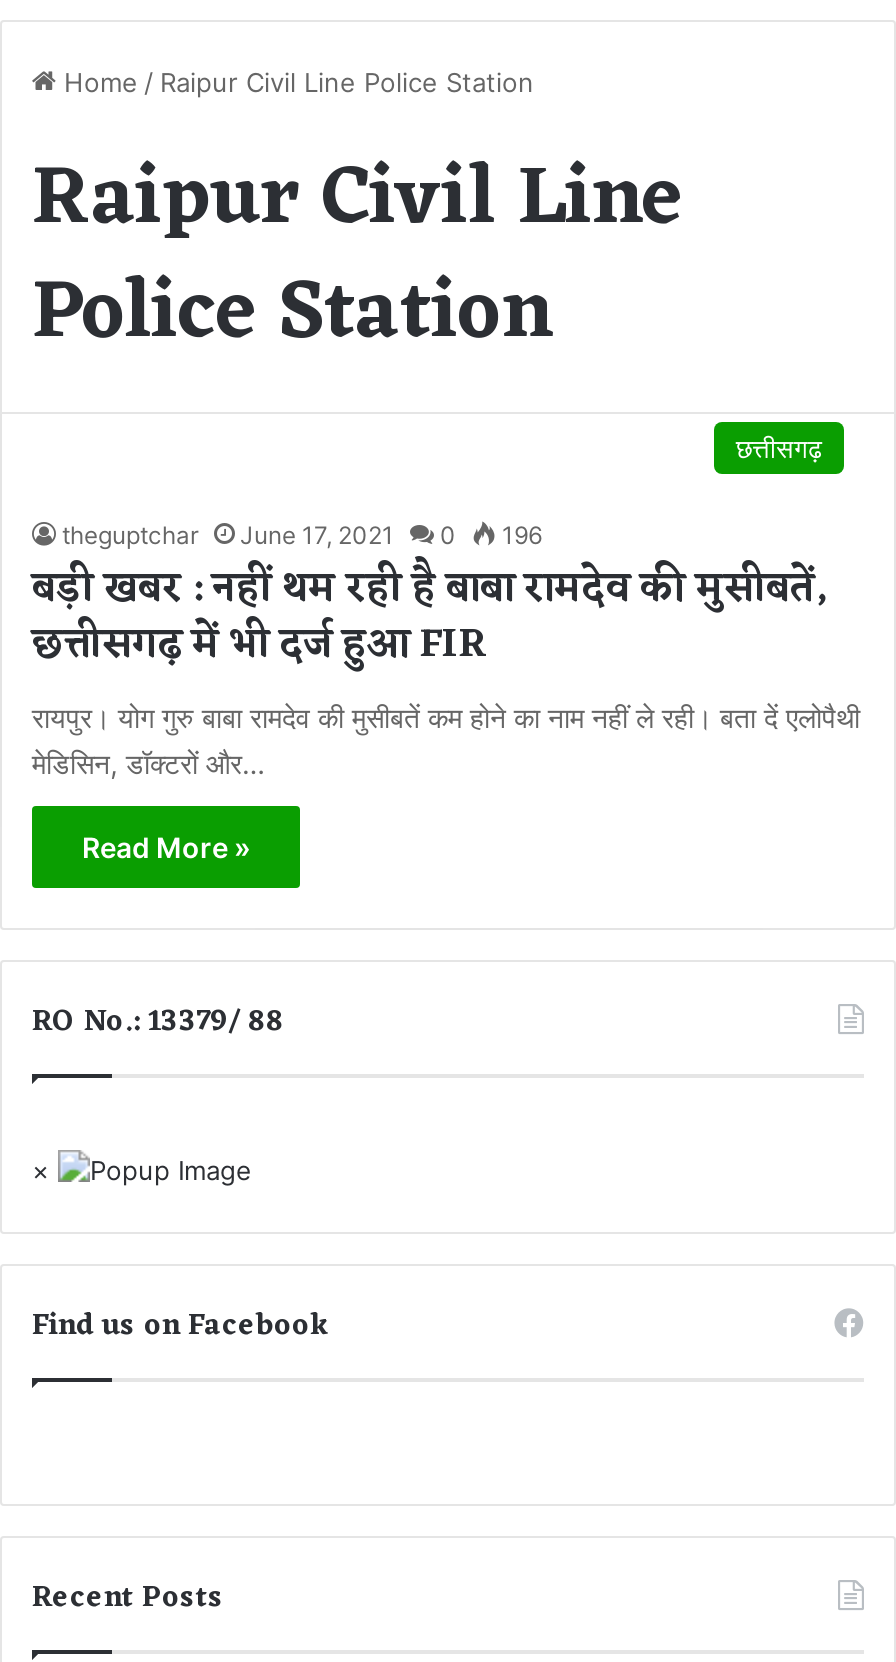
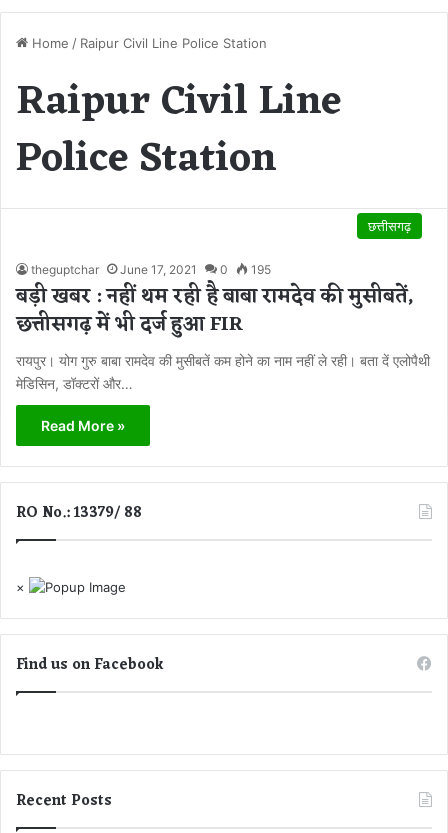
[62,520,542,550] theguptchar June 17, 2021 0 196 -> [31,262,271,277] theguptchar June 17, 2021 0 195

